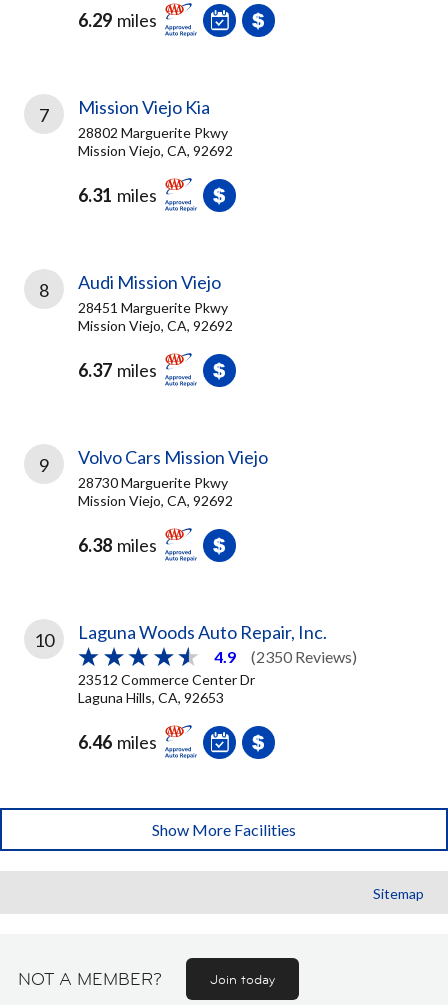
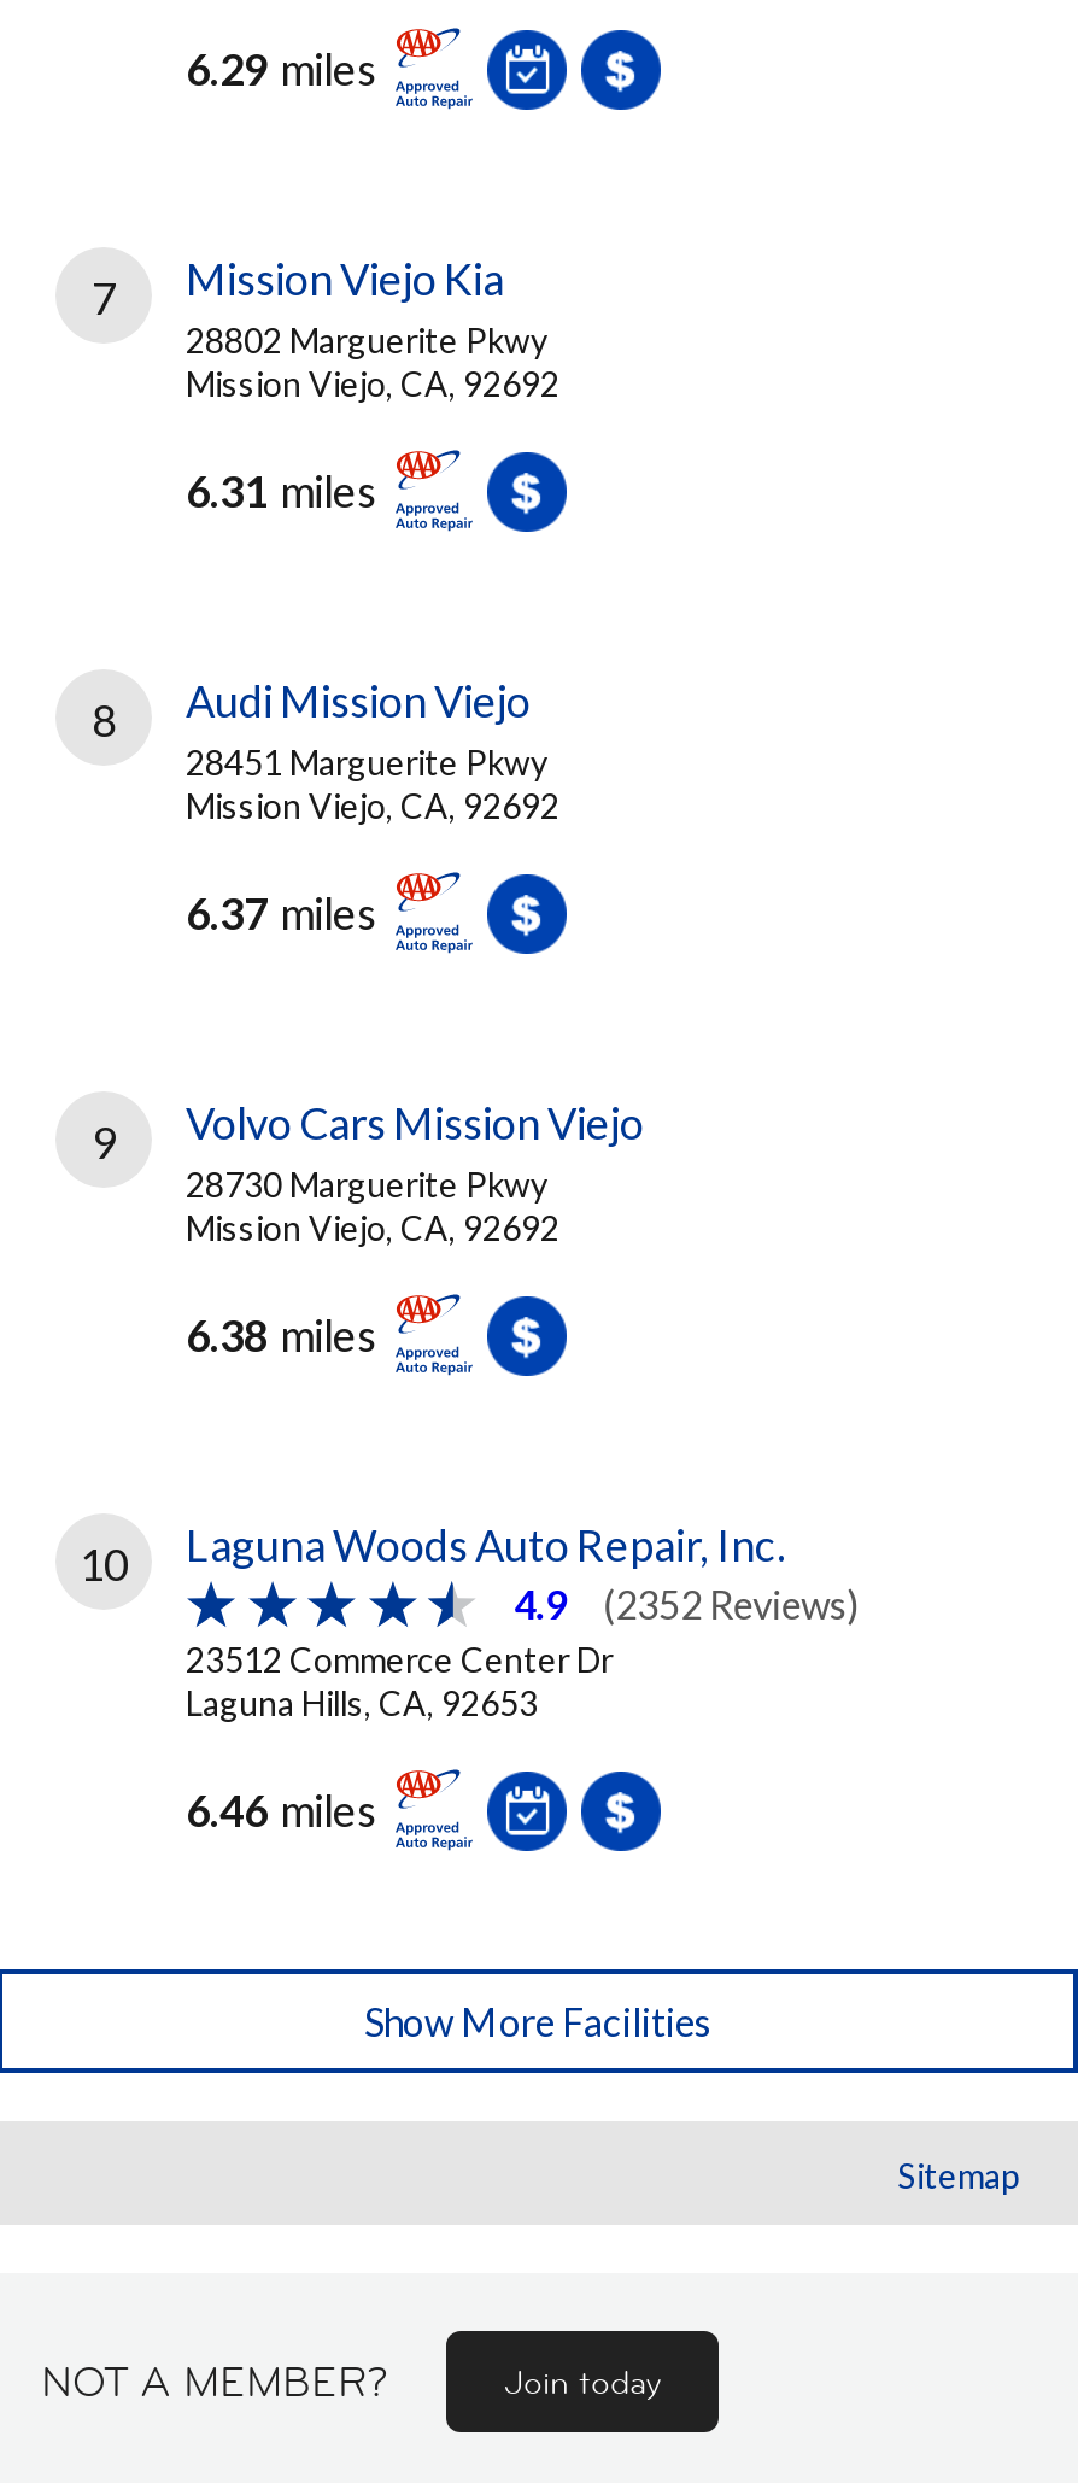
[214,647,357,666] 4.9 (2350 Reviews) -> [514,1582,859,1628] 4.9 (2352 Reviews)

